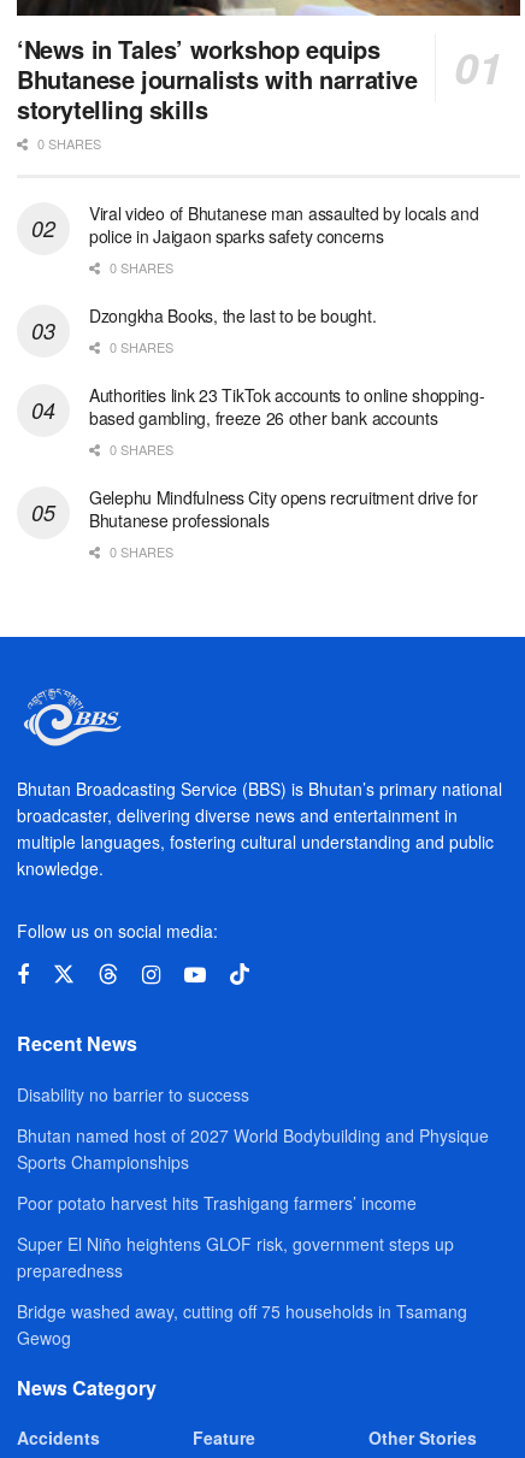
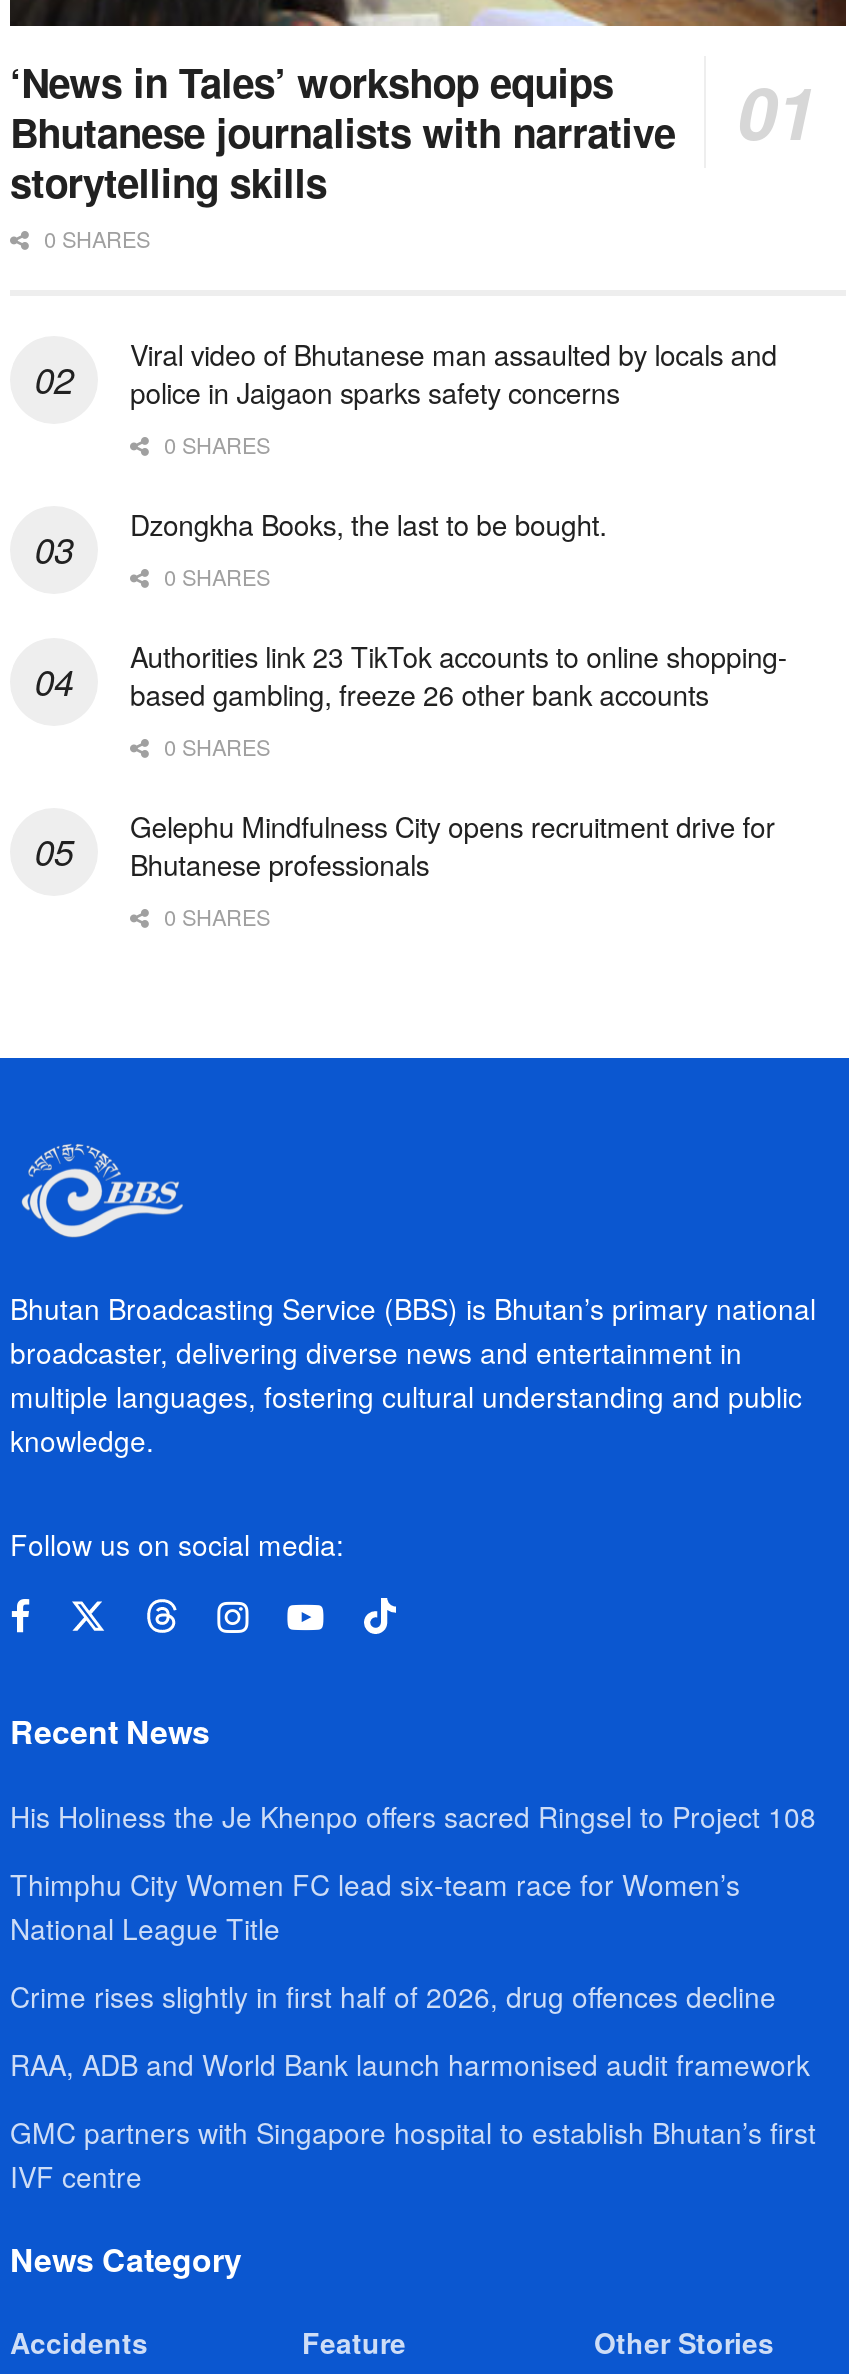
[17,1082,249,1106] Disability no barrier to success -> [10,1797,816,1837] His Holiness the Je Khenpo offers sacred Ringsel to Project 108
[17,1123,489,1173] Bhutan named host of 2027 World Bodybuilding and Physique | Sports Championships -> [10,1865,740,1949] Thimphu City Women FC lead six-team race for Women’s | National League Title
[17,1190,417,1214] Poor potato harvest hits Trashigang farmers’ income -> [10,1977,776,2017] Crime rises slightly in first half of 2026, drug offences decline
[17,1231,454,1282] Super El Niño heightens GLOF risk, government steps up | preparedness -> [10,2045,810,2085] RAA, ADB and World Bank launch harmonised audit framework
[17,1298,467,1349] Bridge washed away, cutting off 75 households in Tsamang | Gewog -> [10,2113,816,2197] GMC partners with Singapore hospital to establish Bhutan’s first | IVF centre

